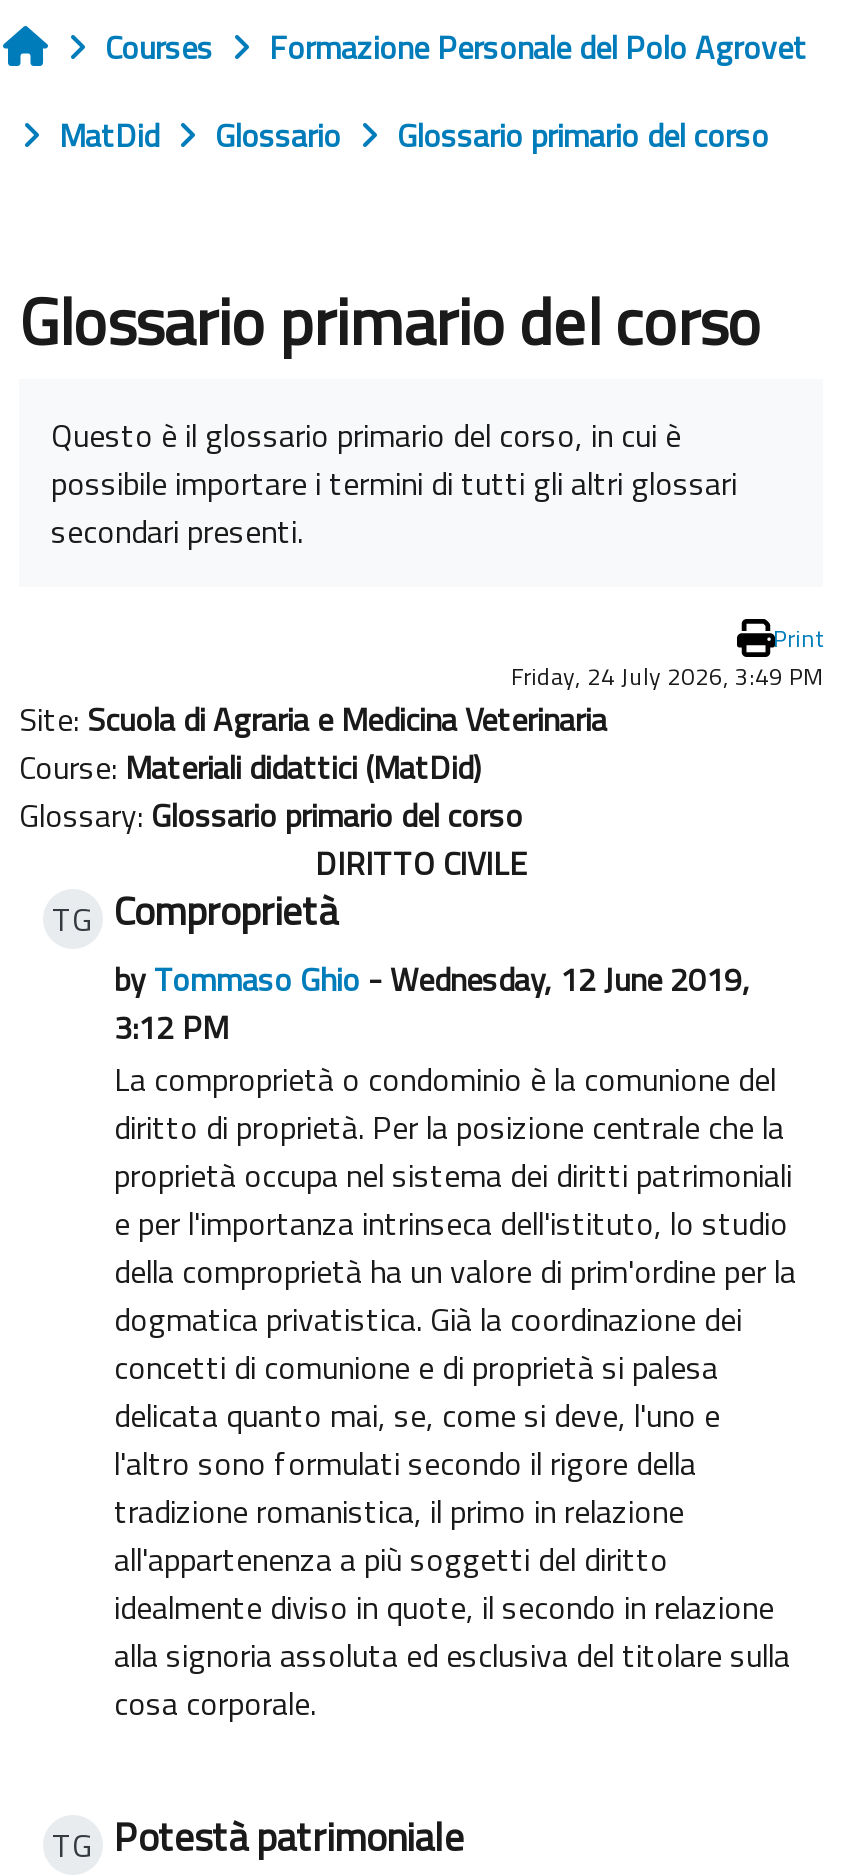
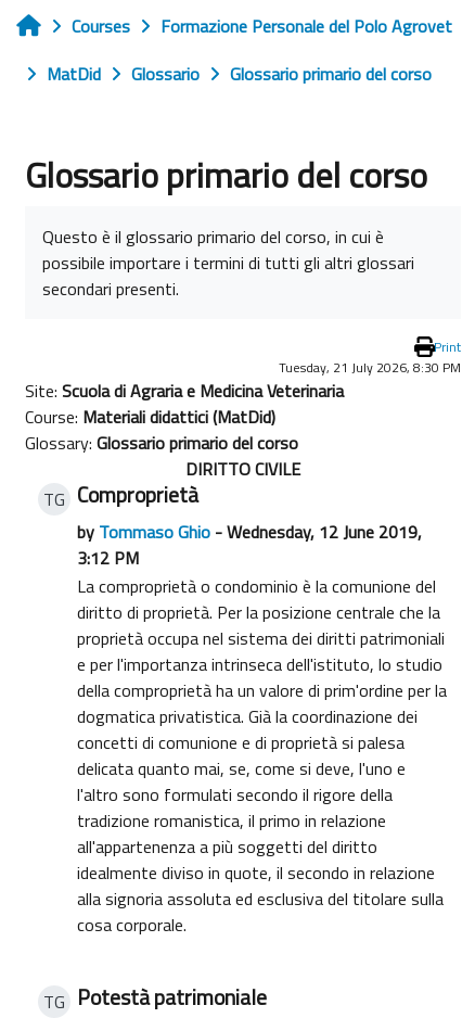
[511,657,823,695] Friday, 24 July 2026, 3:49 PM -> [279,357,461,377] Tuesday, 21 July 2026, 8:30 PM

